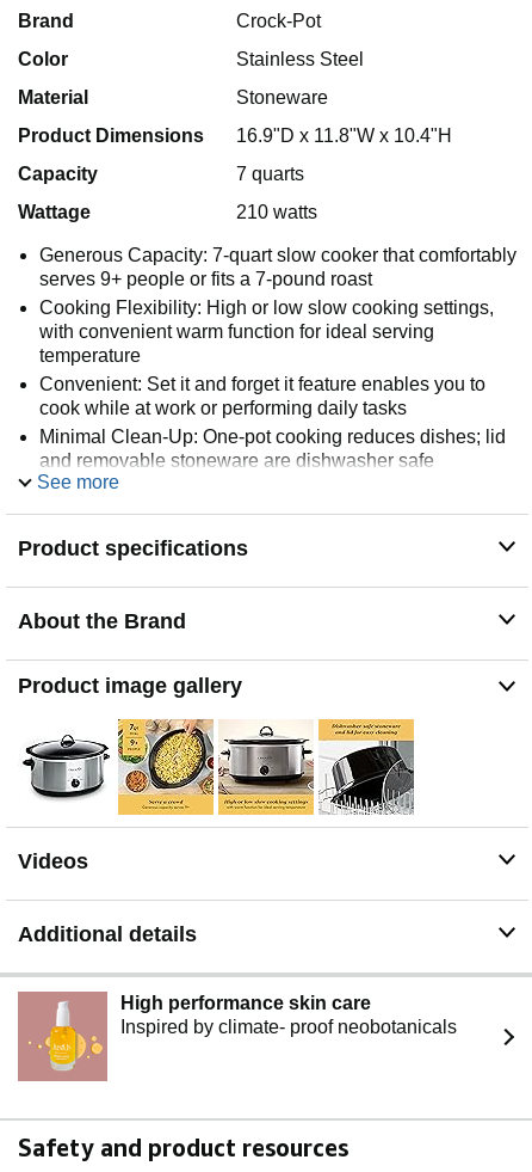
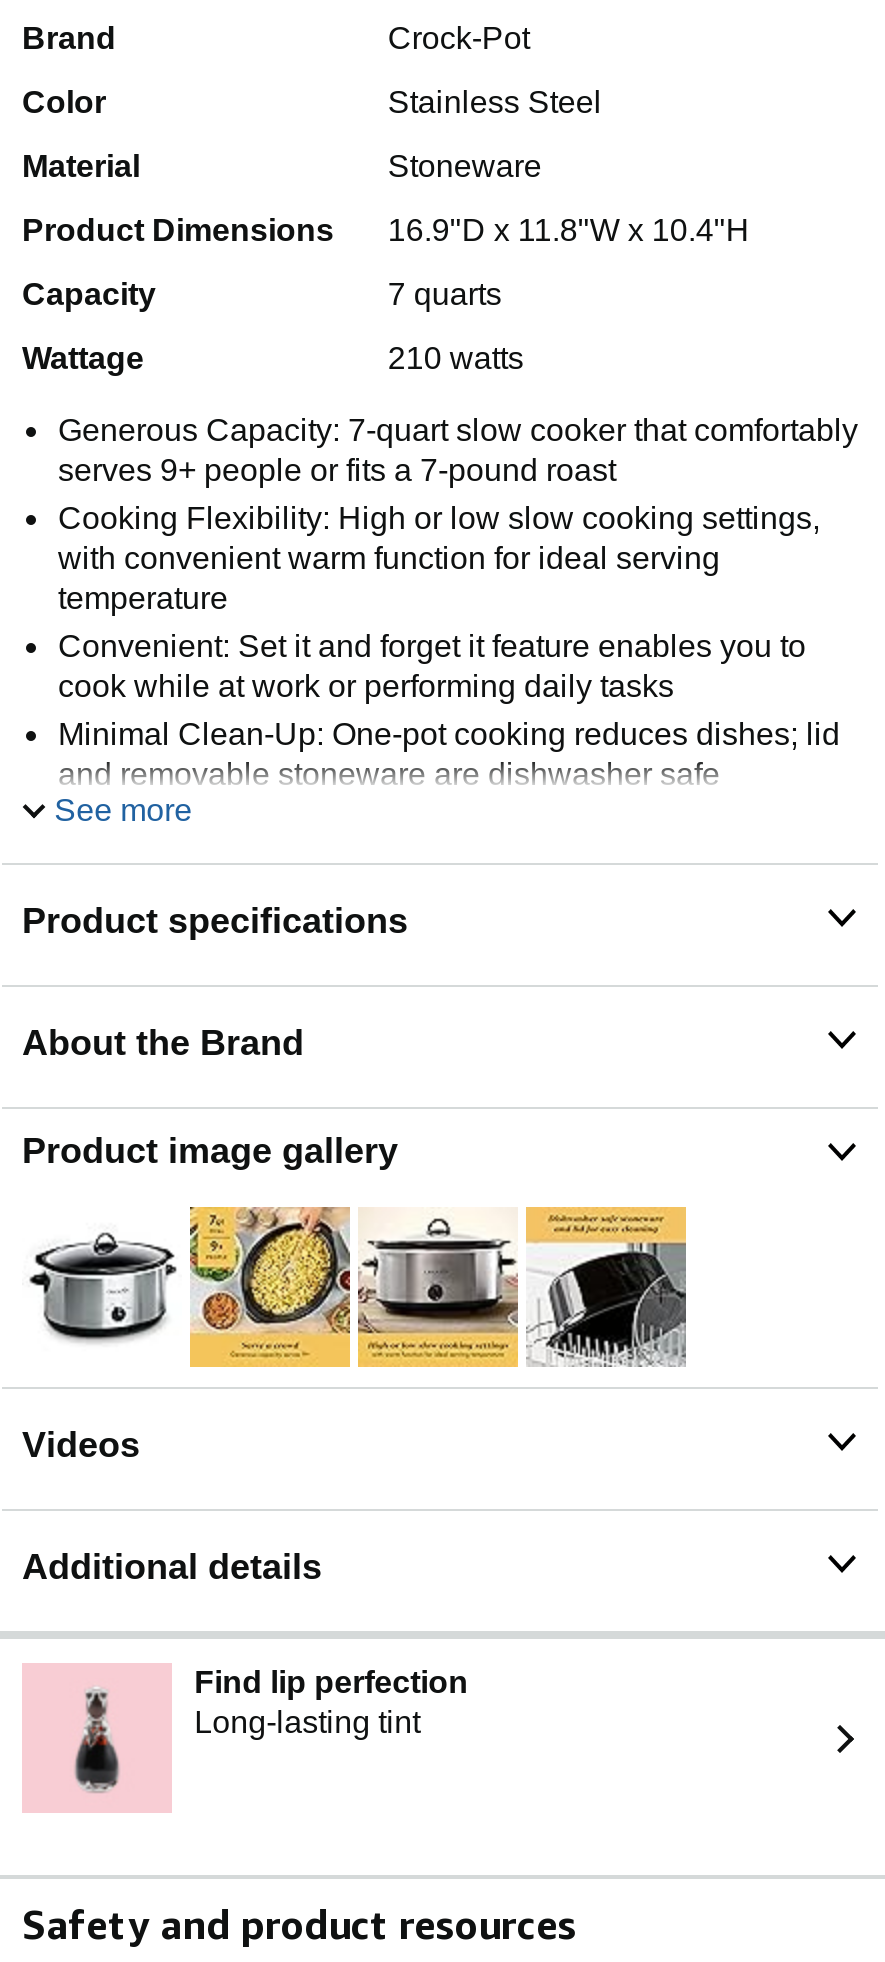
[18,992,457,1081] [image] | High performance skin care | Inspired by climate- proof neobotanicals -> [24,1665,468,1811] [image] | Find lip perfection | Long-lasting tint

